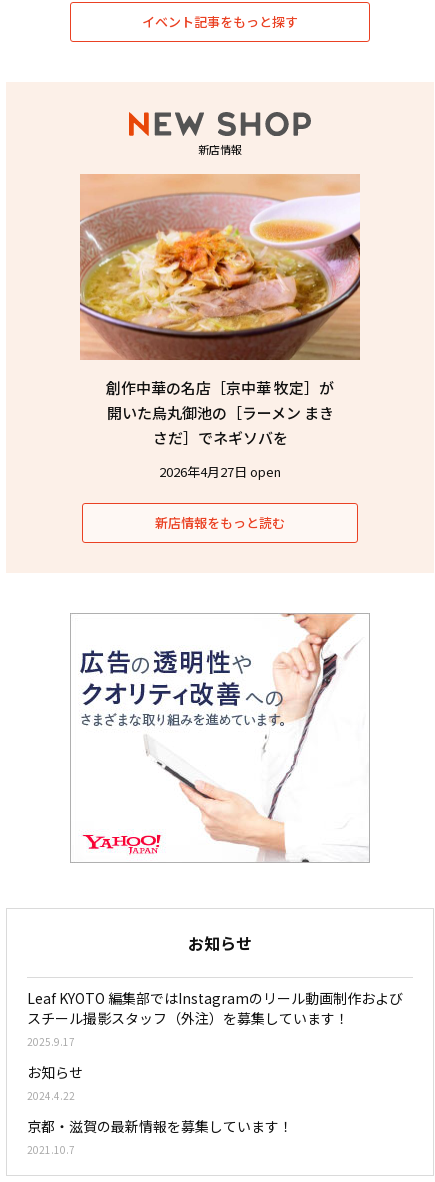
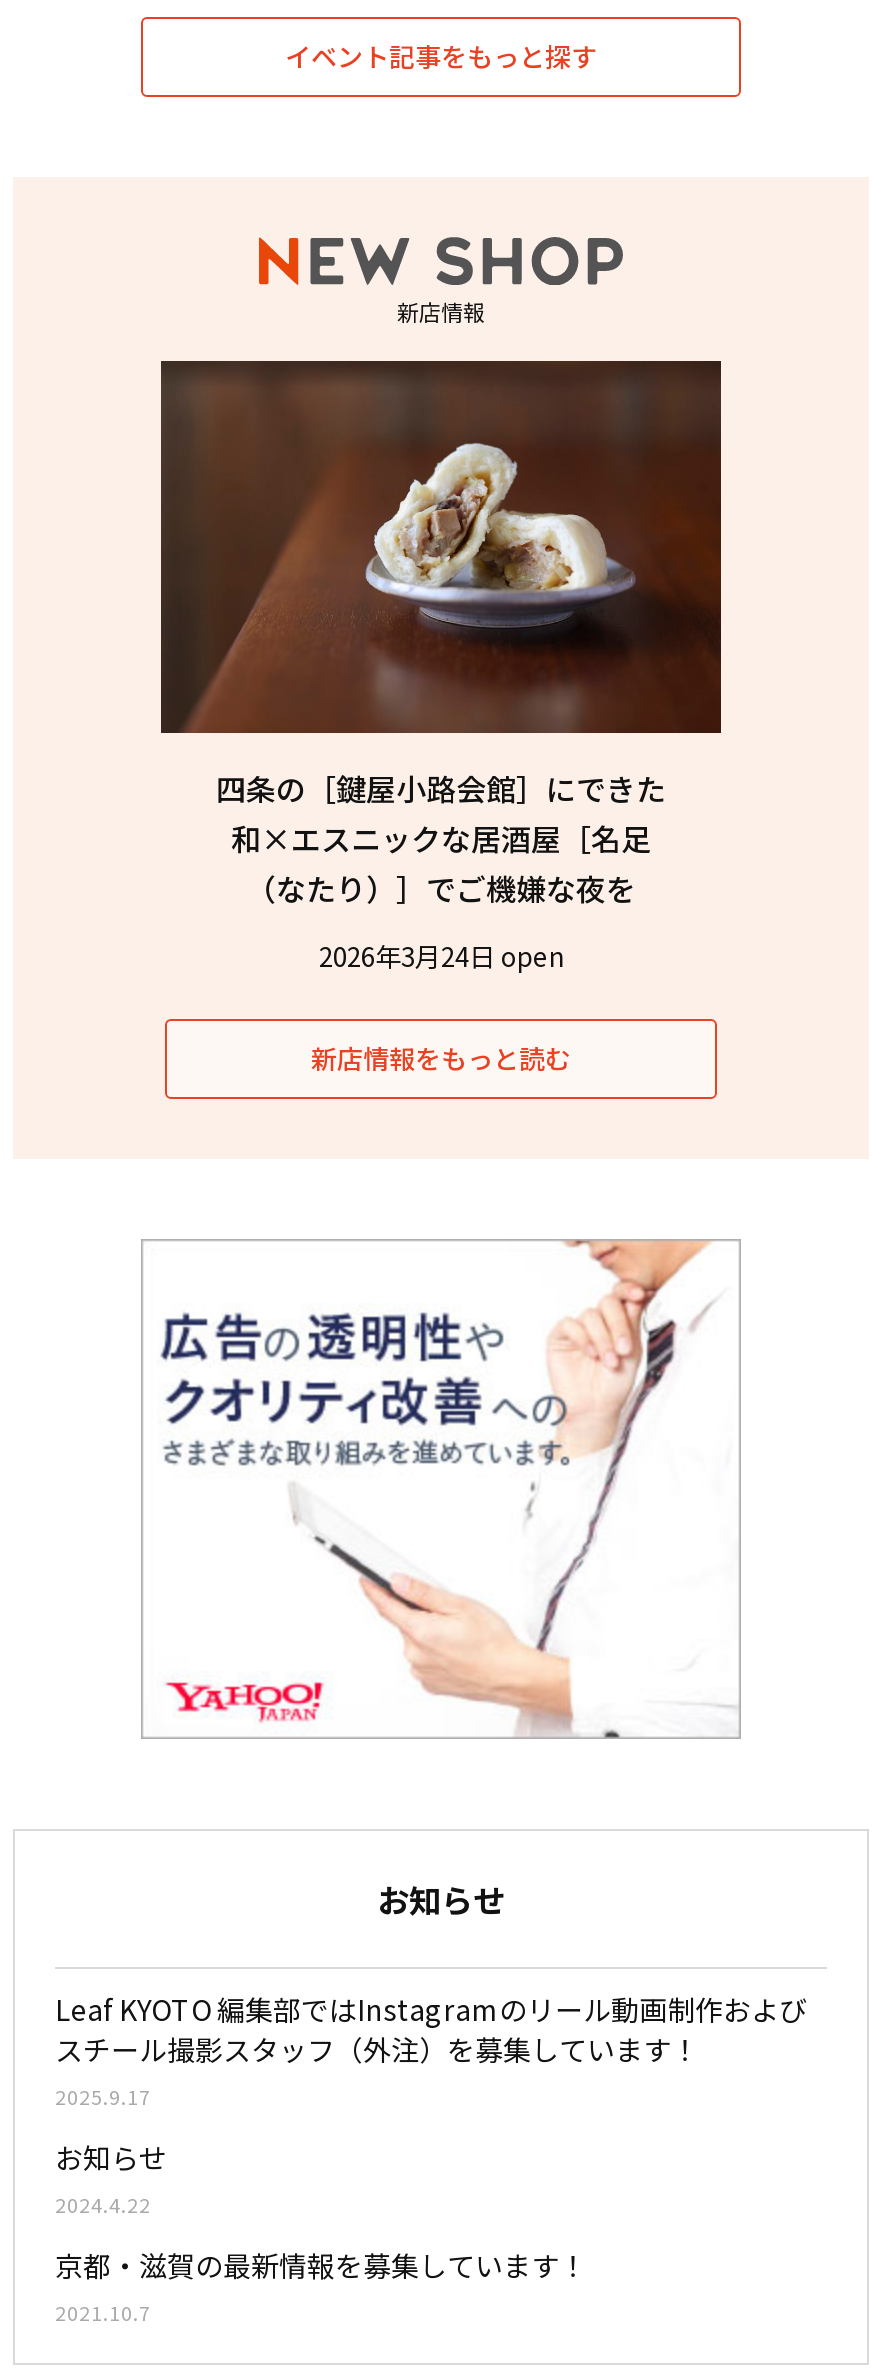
[79,174,361,448] [image] | 創作中華の名店［京中華 牧定］が | 開いた烏丸御池の［ラーメン まき | さだ］でネギソバを -> [159,359,723,909] [image] | 四条の［鍵屋小路会館］にできた | 和×エスニックな居酒屋［名足 | （なたり）］でご機嫌な夜を
[159,462,281,481] 2026年4月27日 open -> [319,937,563,975] 2026年3月24日 open

